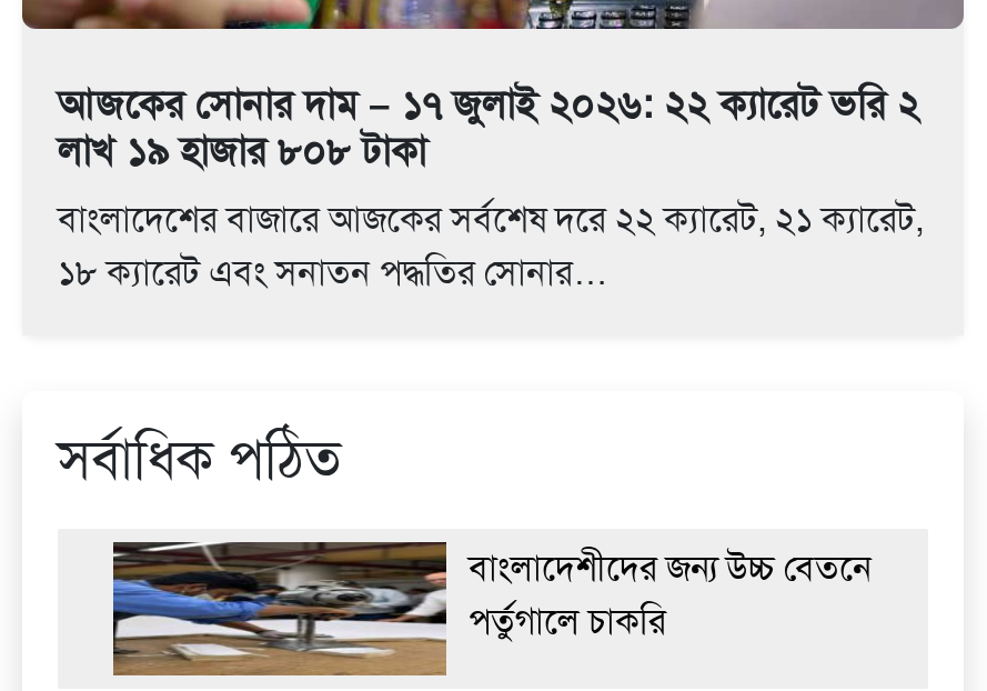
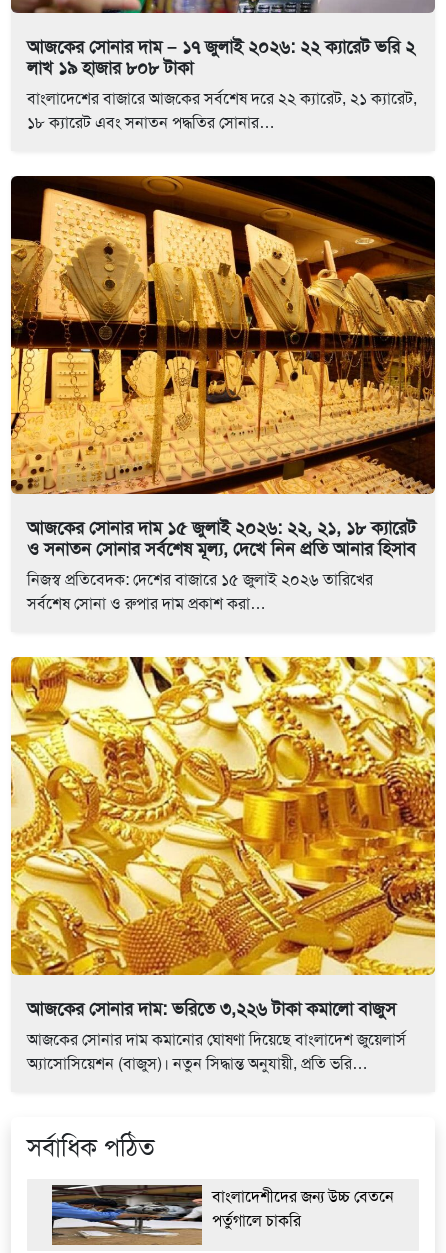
none -> [10,175,436,614] [image] | আজকের সোনার দাম ১৫ জুলাই ২০২৬: ২২, ২১, ১৮ ক্যারেট | ও সনাতন সোনার সর্বশেষ মূল্য, দেখে নিন প্রতি আনার হিসাব | নিজস্ব প্রতিবেদক: দেশের বাজারে ১৫ জুলাই ২০২৬ তারিখের | সর্বশেষ সোনা ও রুপার দাম প্রকাশ করা…
none -> [10,656,436,1074] [image] | আজকের সোনার দাম: ভরিতে ৩,২২৬ টাকা কমালো বাজুস | আজকের সোনার দাম কমানোর ঘোষণা দিয়েছে বাংলাদেশ জুয়েলার্স | অ্যাসোসিয়েশন (বাজুস)। নতুন সিদ্ধান্ত অনুযায়ী, প্রতি ভরি…

